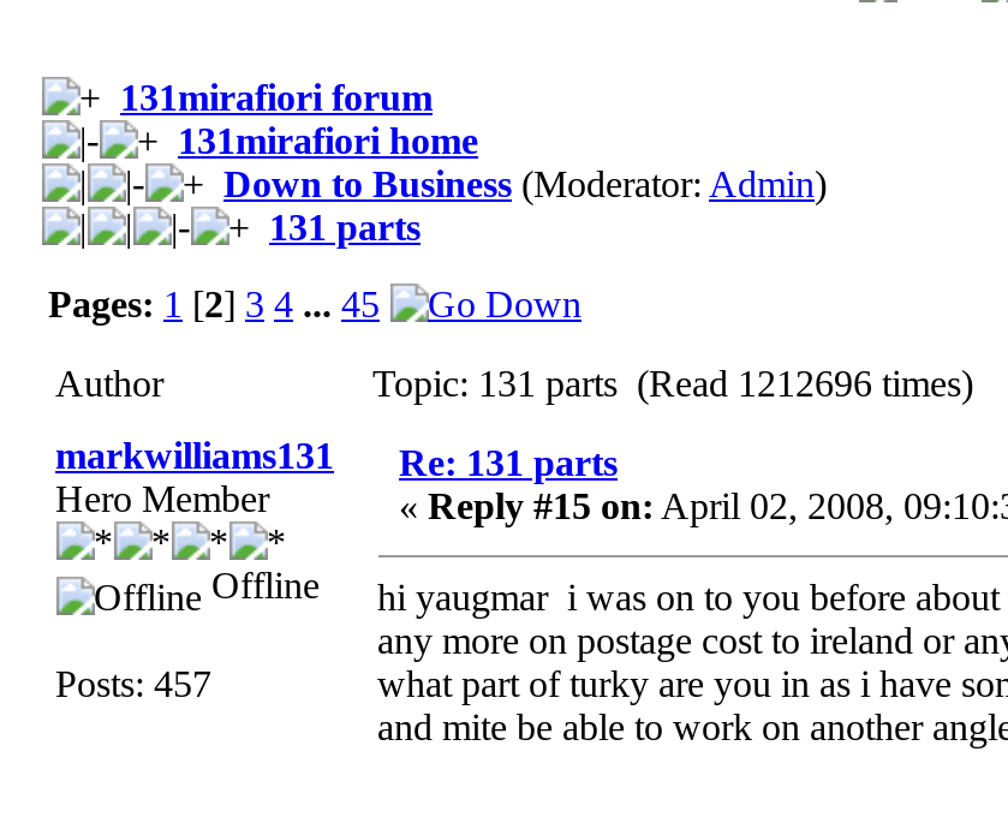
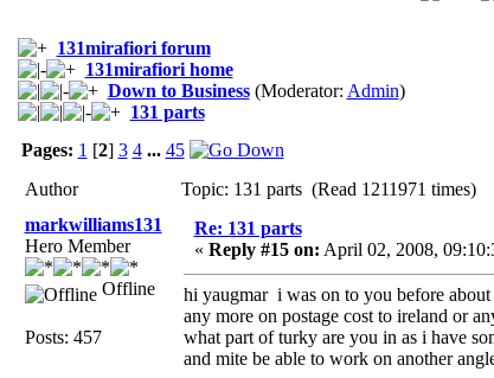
[372,363,973,404] Topic: 131 parts (Read 1212696 times) -> [181,179,476,199] Topic: 131 parts (Read 1211971 times)

